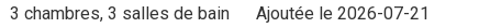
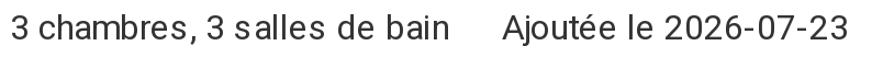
[10,3,430,24] 3 chambres, 3 salles de bain Ajoutée le 2026-07-21 -> [10,7,849,48] 3 chambres, 3 salles de bain Ajoutée le 2026-07-23

